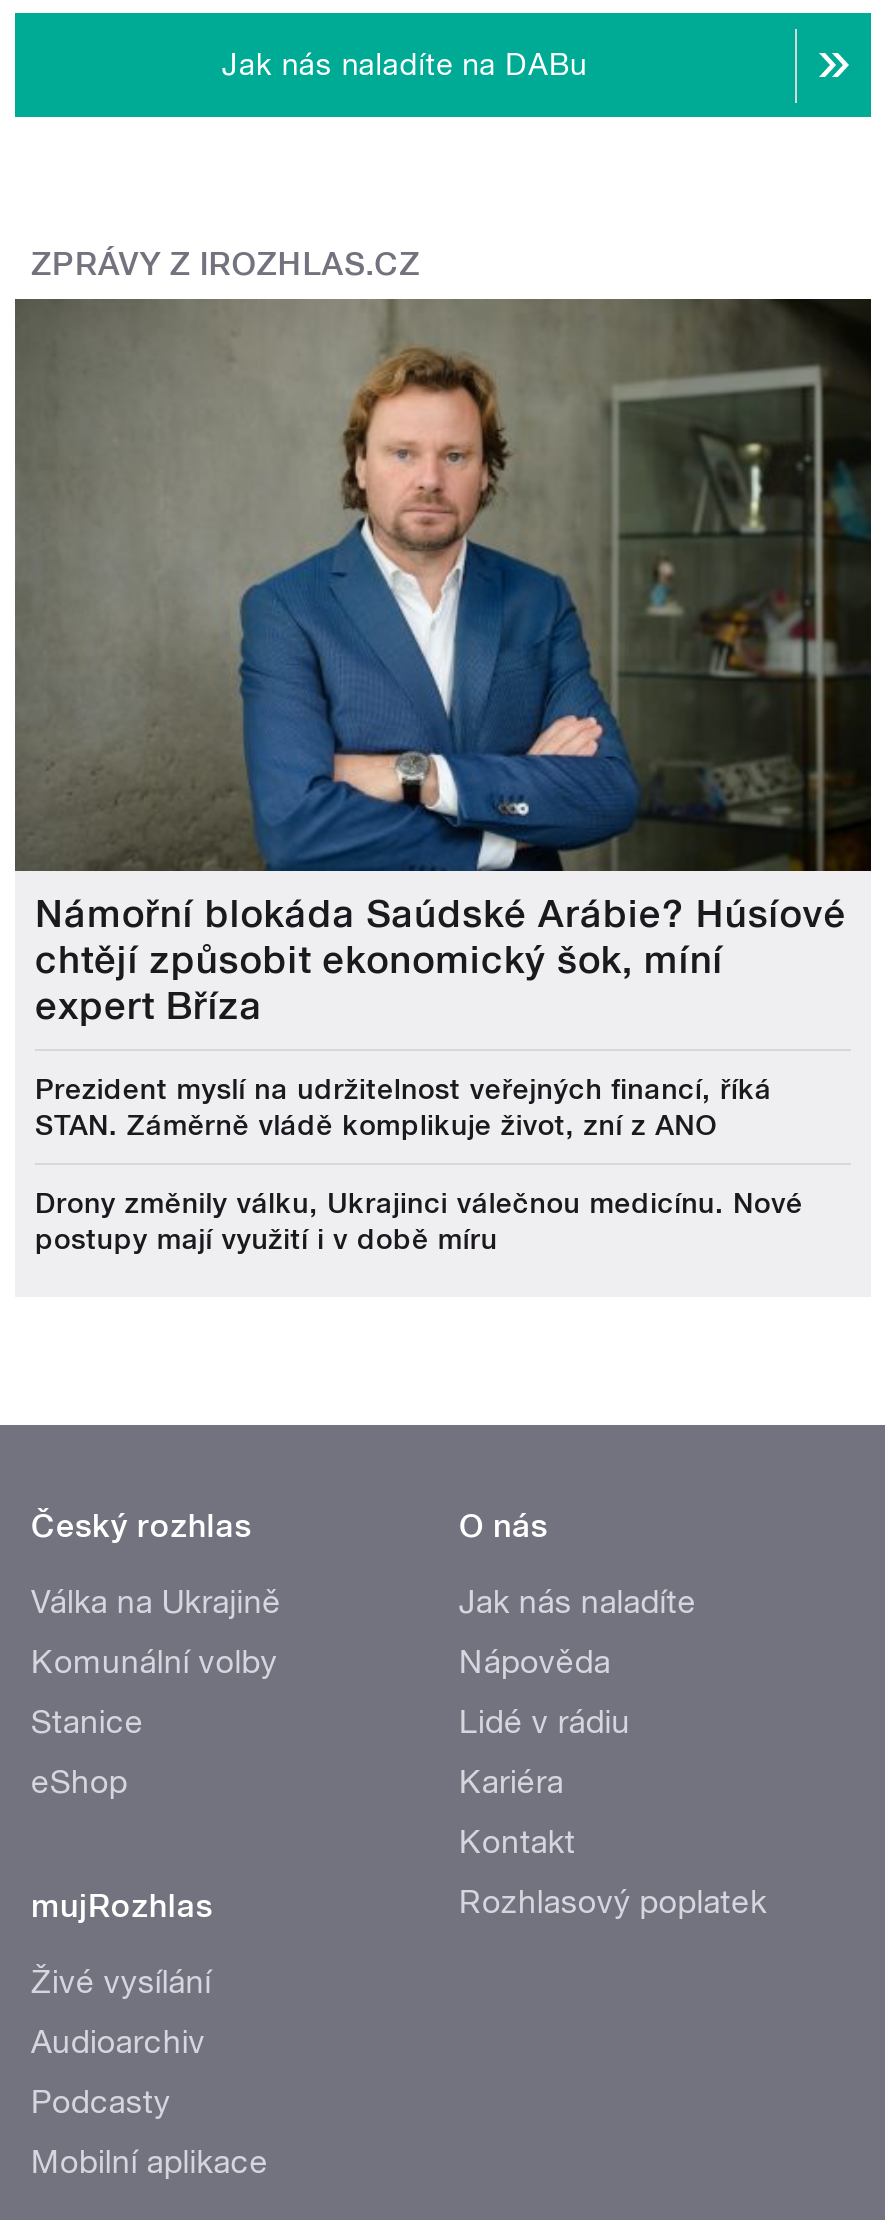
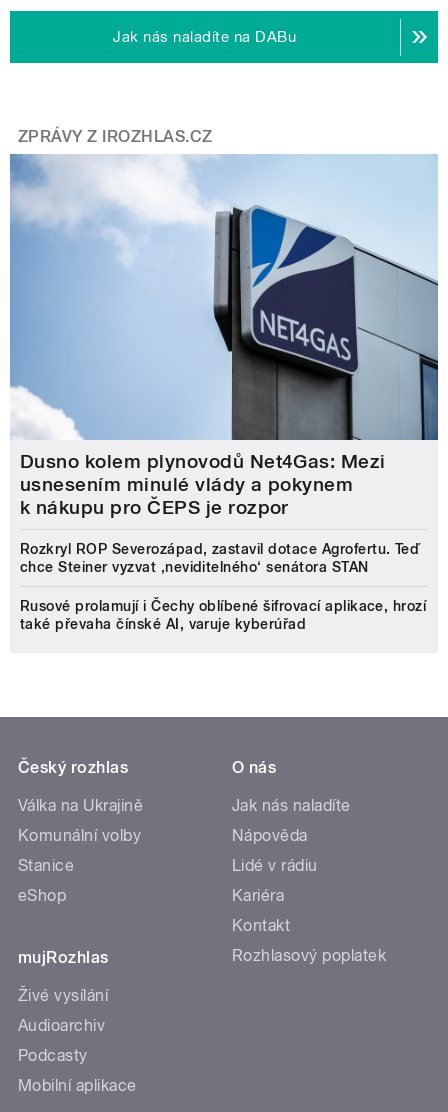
[13,297,873,1029] [image] | Námořní blokáda Saúdské Arábie? Húsíové | chtějí způsobit ekonomický šok, míní | expert Bříza -> [9,153,439,519] [image] | Dusno kolem plynovodů Net4Gas: Mezi | usnesením minulé vlády a pokynem | k nákupu pro ČEPS je rozpor
[35,1073,772,1141] Prezident myslí na udržitelnost veřejných financí, říká | STAN. Záměrně vládě komplikuje život, zní z ANO -> [20,541,420,575] Rozkryl ROP Severozápad, zastavil dotace Agrofertu. Teď | chce Steiner vyzvat ‚neviditelného‘ senátora STAN
[35,1187,803,1255] Drony změnily válku, Ukrajinci válečnou medicínu. Nové | postupy mají využití i v době míru -> [20,598,426,632] Rusové prolamují i Čechy oblíbené šifrovací aplikace, hrozí | také převaha čínské AI, varuje kyberúřad

